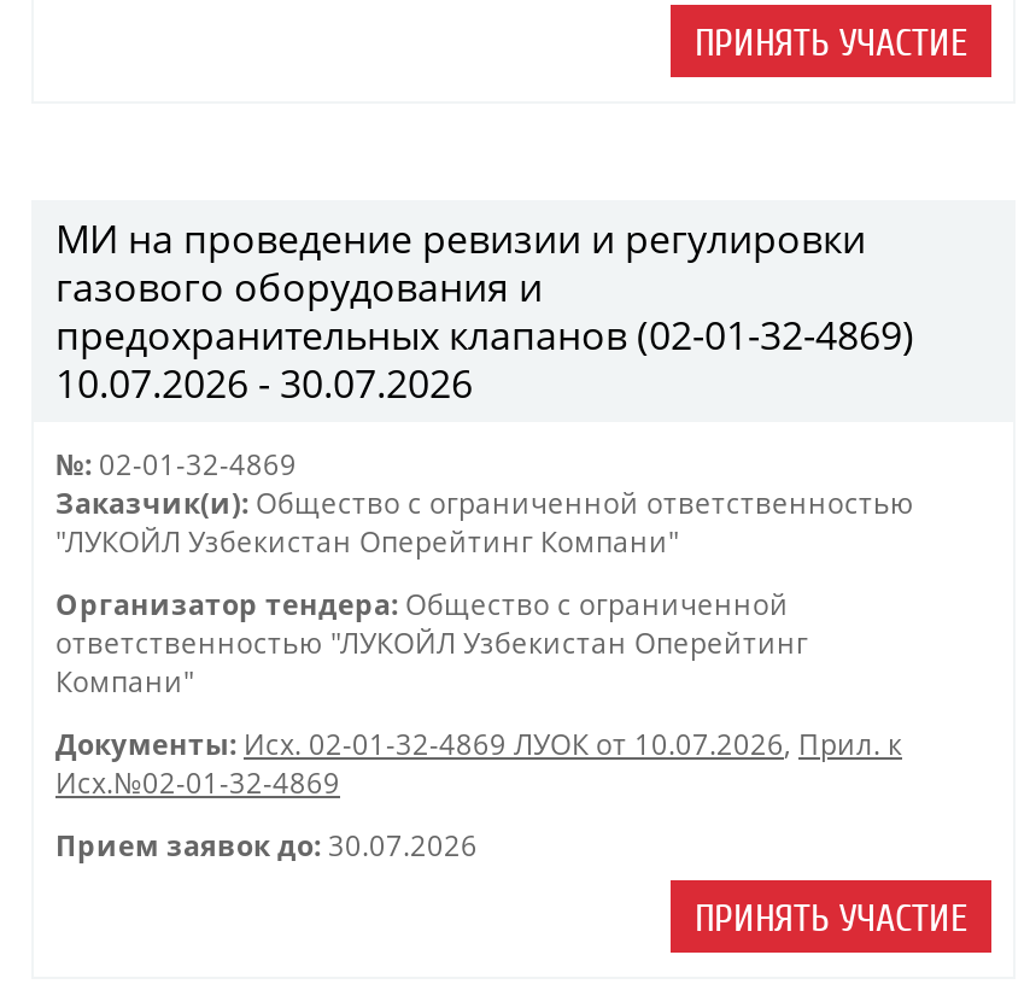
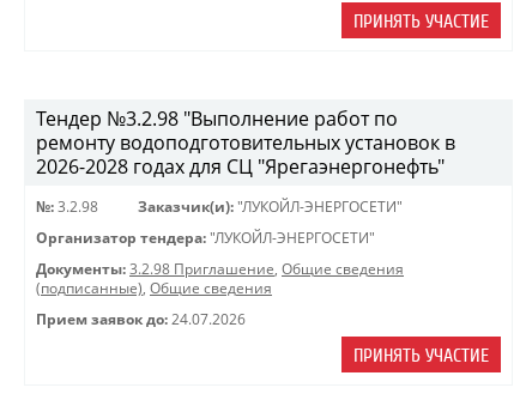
[55,212,914,410] МИ на проведение ревизии и регулировки | газового оборудования и | предохранительных клапанов (02-01-32-4869) | 10.07.2026 - 30.07.2026 -> [36,105,455,180] Тендер №3.2.98 "Выполнение работ по | ремонту водоподготовительных установок в | 2026-2028 годах для СЦ "Ярегаэнергонефть"
[55,446,914,560] №: 02-01-32-4869 | Заказчик(и): Общество с ограниченной ответственностью | "ЛУКОЙЛ Узбекистан Оперейтинг Компани" -> [36,198,403,216] №: 3.2.98 | Заказчик(и): "ЛУКОЙЛ-ЭНЕРГОСЕТИ"
[55,586,808,699] Организатор тендера: Общество с ограниченной | ответственностью "ЛУКОЙЛ Узбекистан Оперейтинг | Компани" -> [36,229,375,247] Организатор тендера: "ЛУКОЙЛ-ЭНЕРГОСЕТИ"
[55,726,902,801] Документы: Исх. 02-01-32-4869 ЛУОК от 10.07.2026, Прил. к | Исх.№02-01-32-4869 -> [36,260,404,297] Документы: 3.2.98 Приглашение, Общие сведения | (подписанные), Общие сведения
[55,827,478,863] Прием заявок до: 30.07.2026 -> [36,310,246,328] Прием заявок до: 24.07.2026

